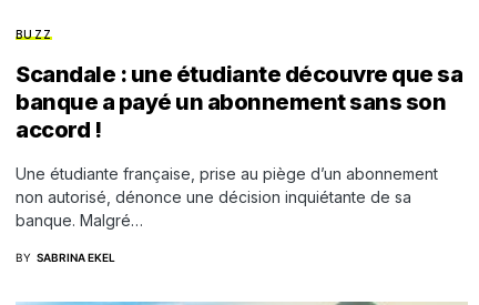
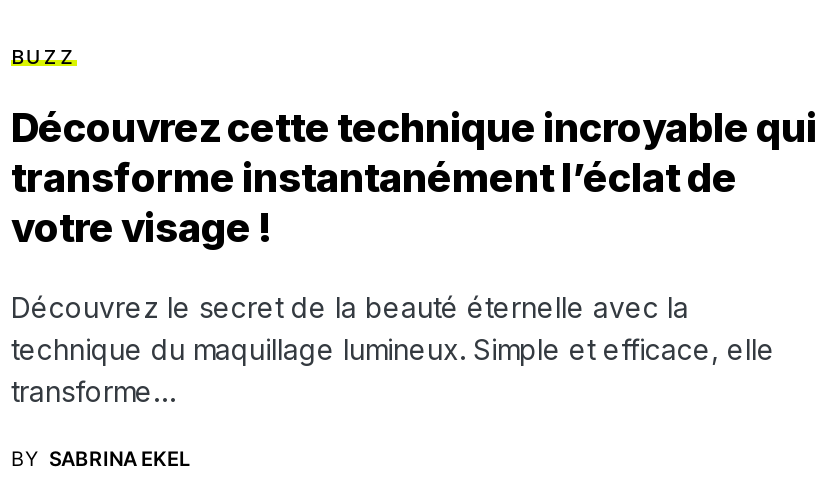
[16,61,462,143] Scandale : une étudiante découvre que sa | banque a payé un abonnement sans son | accord ! -> [11,104,817,252] Découvrez cette technique incroyable qui | transforme instantanément l’éclat de | votre visage !
[16,164,438,230] Une étudiante française, prise au piège d’un abonnement | non autorisé, dénonce une décision inquiétante de sa | banque. Malgré… -> [11,290,775,408] Découvrez le secret de la beauté éternelle avec la | technique du maquillage lumineux. Simple et efficace, elle | transforme…

